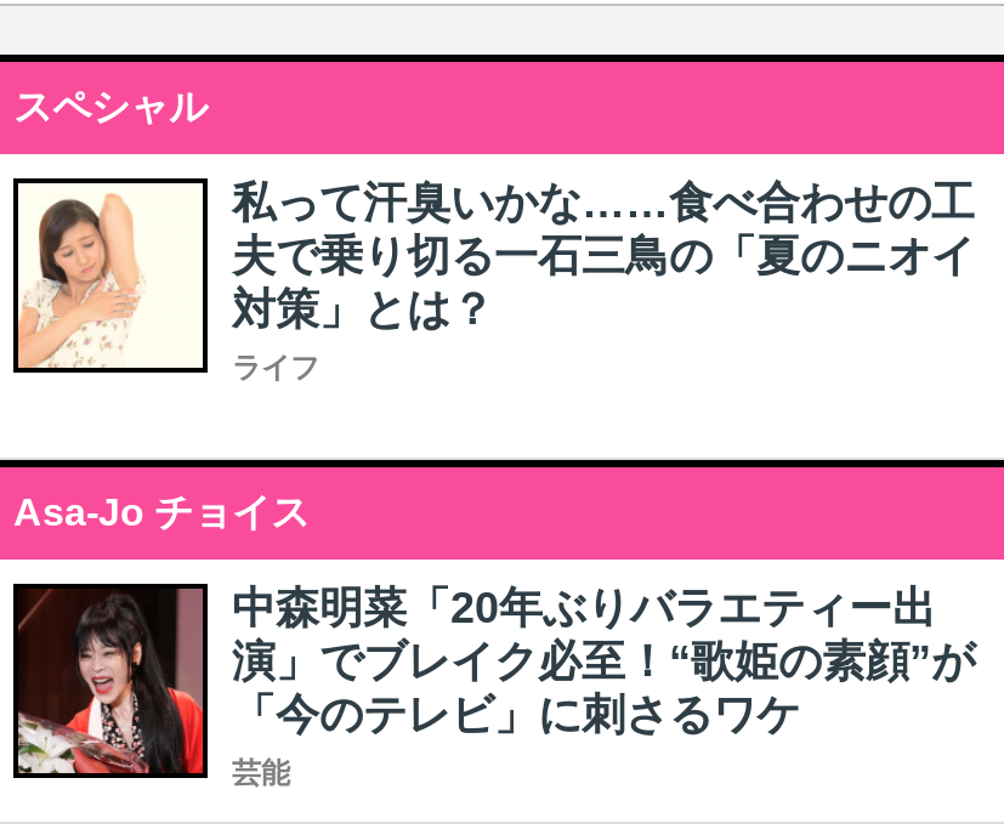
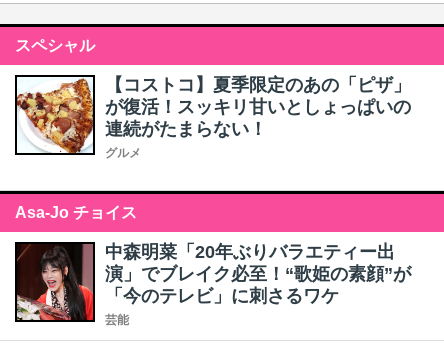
[16,178,975,385] [image] | 私って汗臭いかな……食べ合わせの工 | 夫で乗り切る一石三鳥の「夏のニオイ | 対策」とは？ | ライフ -> [16,75,411,160] [image] | 【コストコ】夏季限定のあの「ピザ」 | が復活！スッキリ甘いとしょっぱいの | 連続がたまらない！ | グルメ

